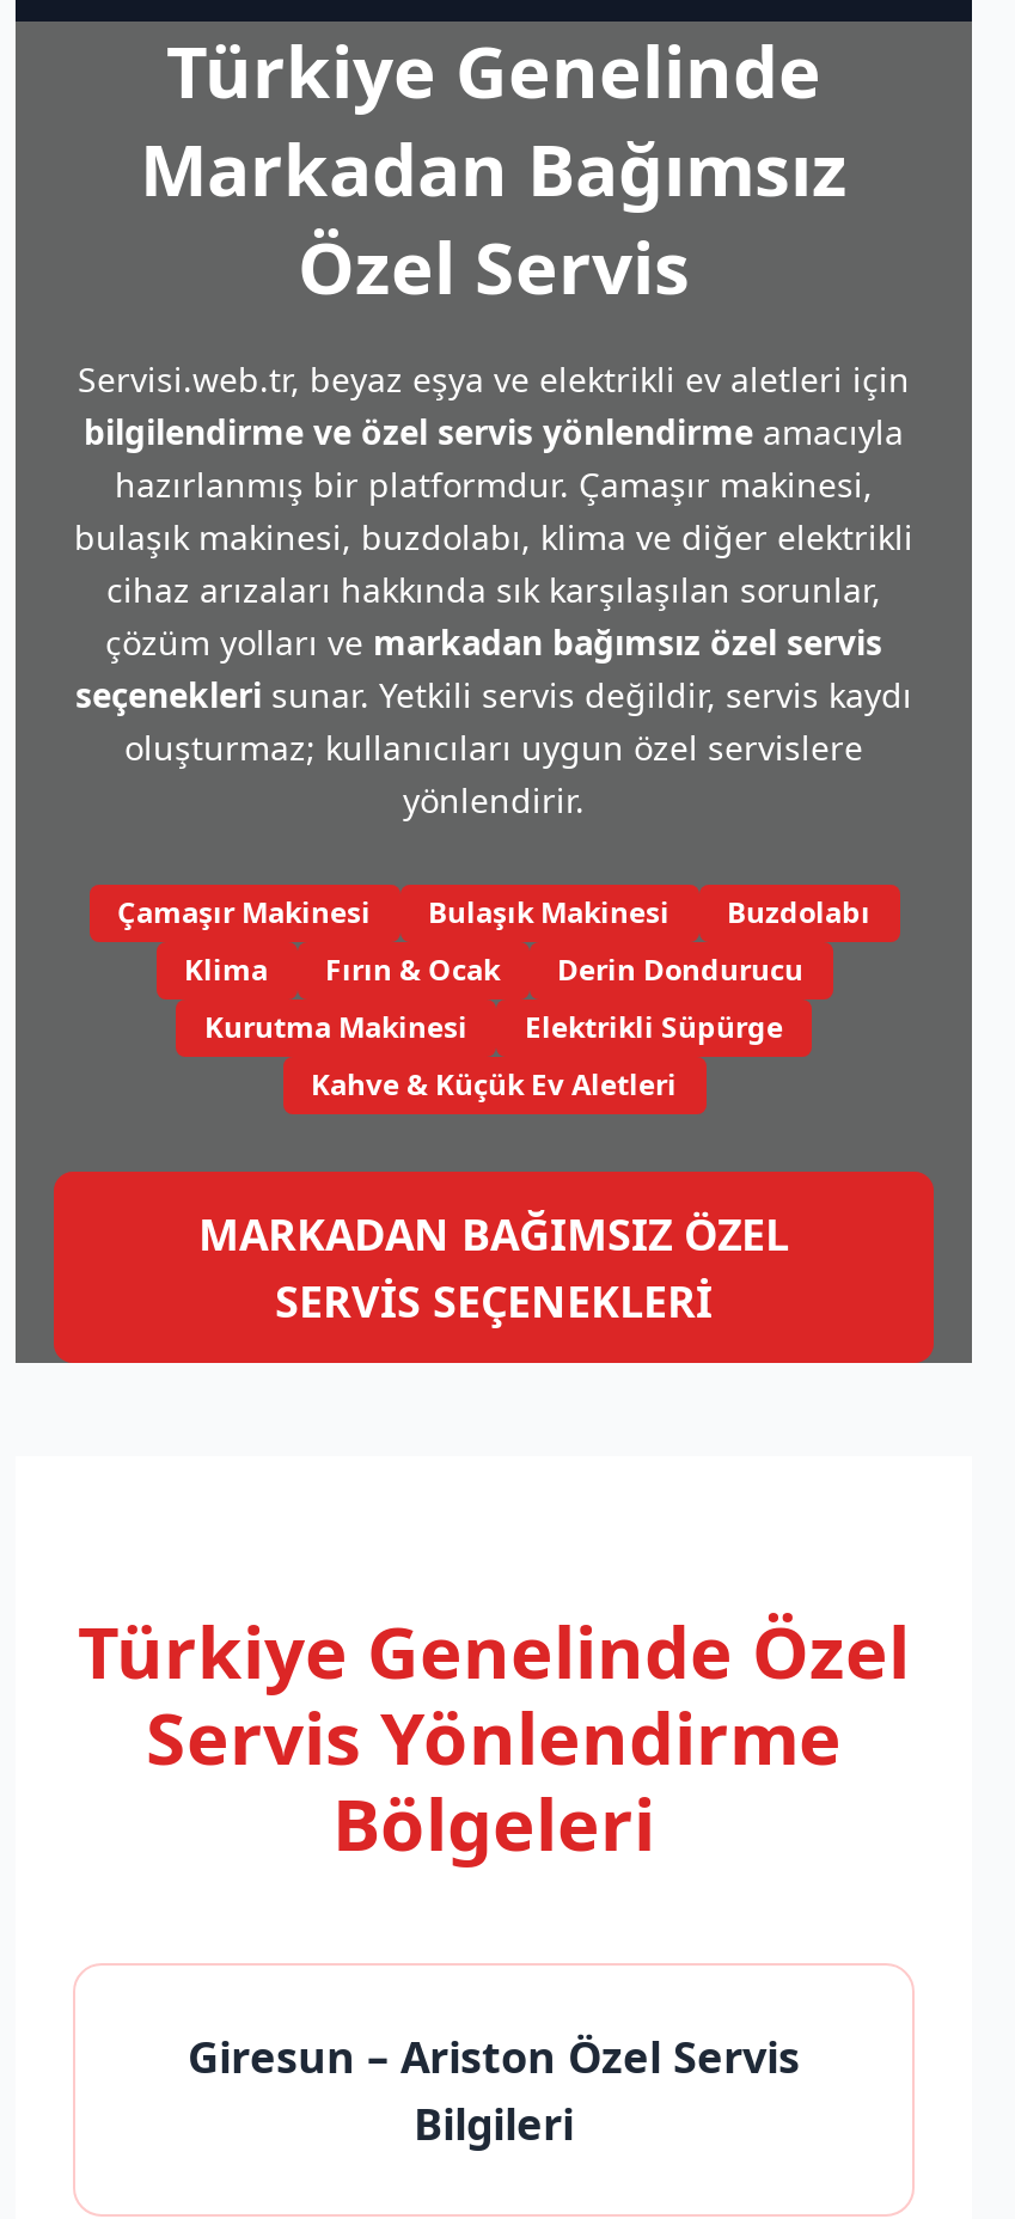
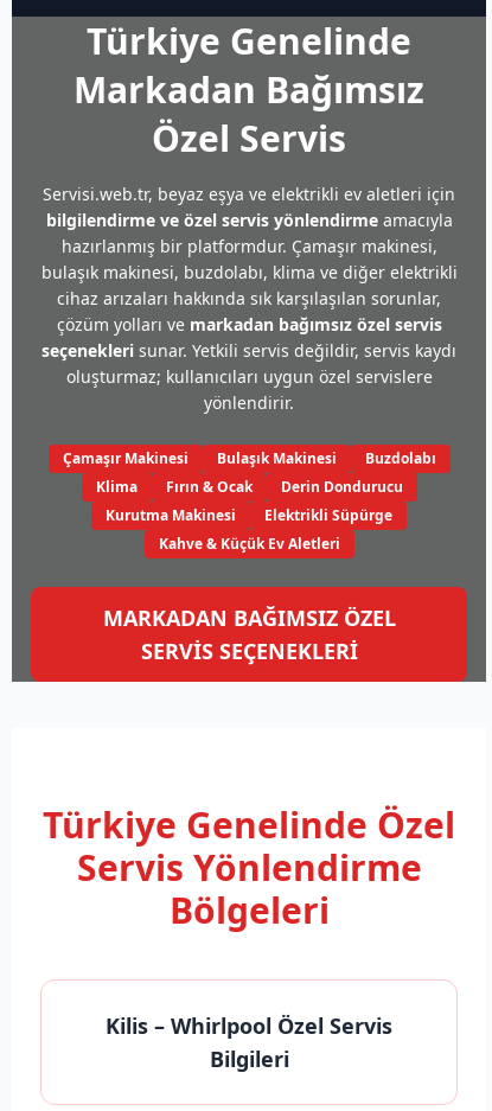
[188,2028,800,2085] Giresun – Ariston Özel Servis -> [106,1011,392,1040] Kilis – Whirlpool Özel Servis

